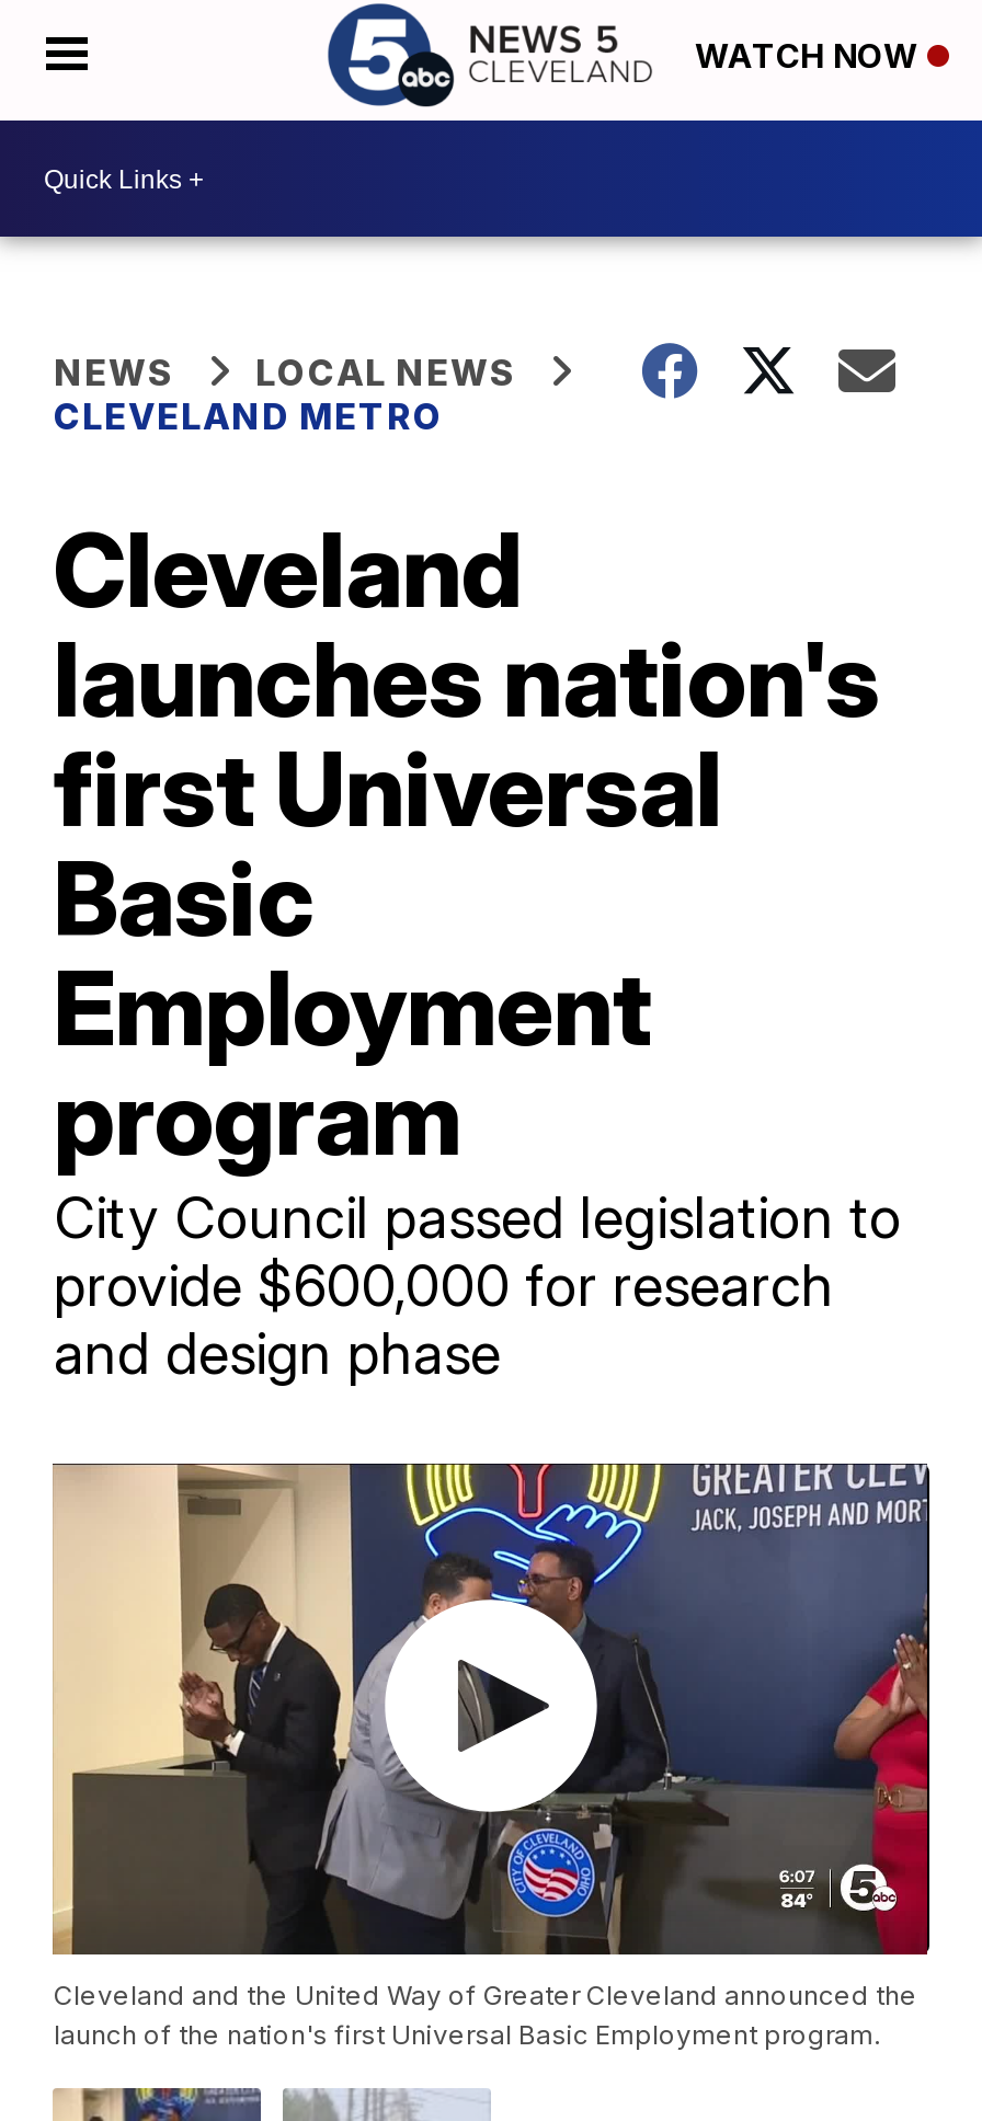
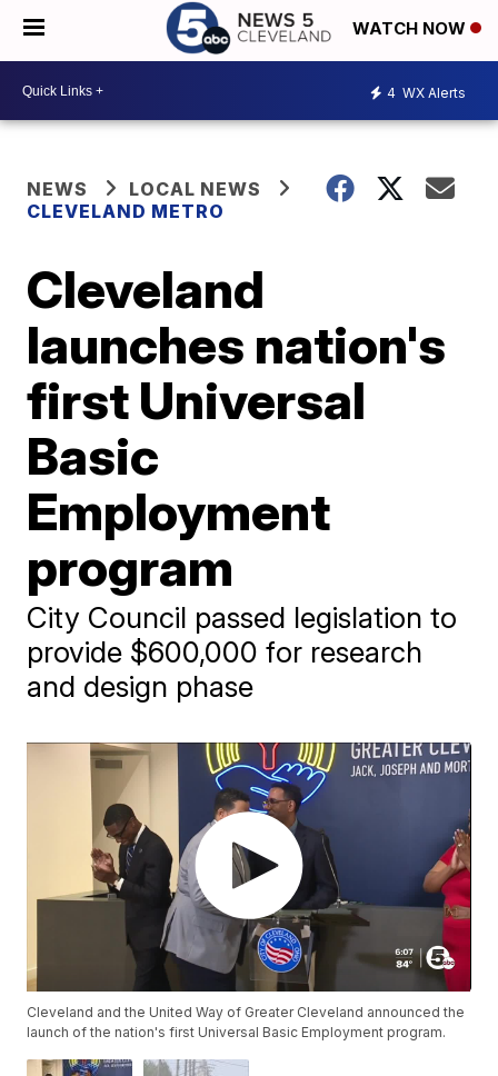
none -> [387,84,466,101] 4 WX Alerts

